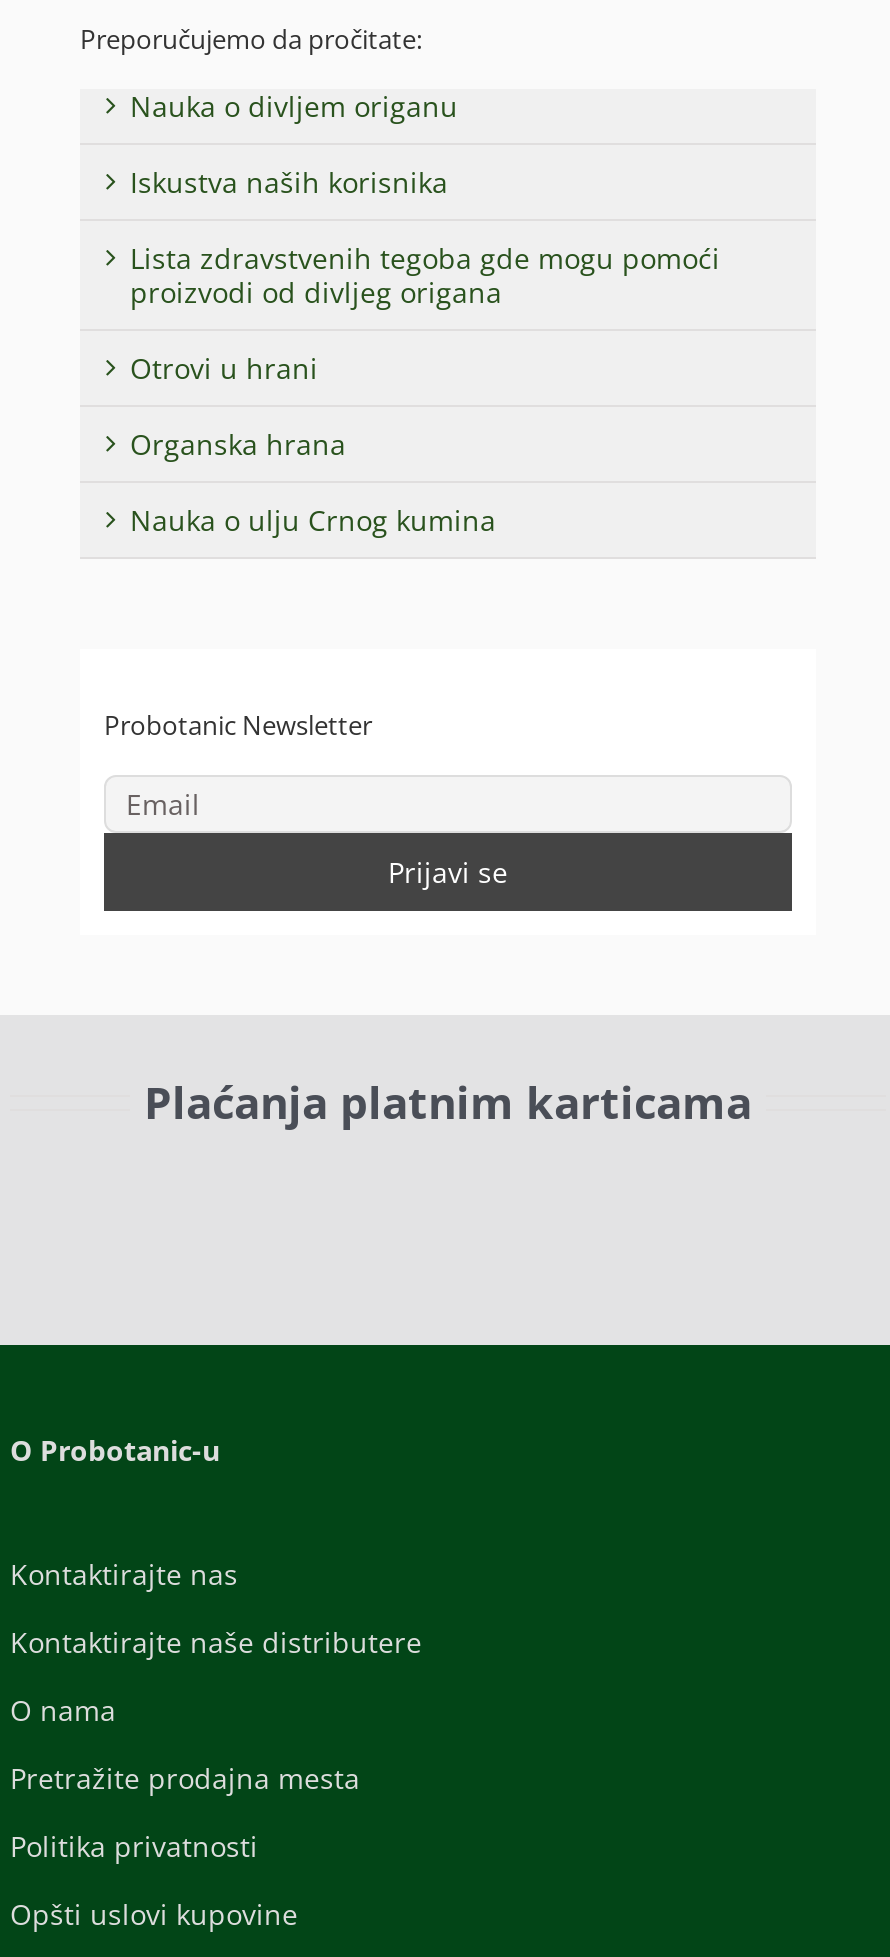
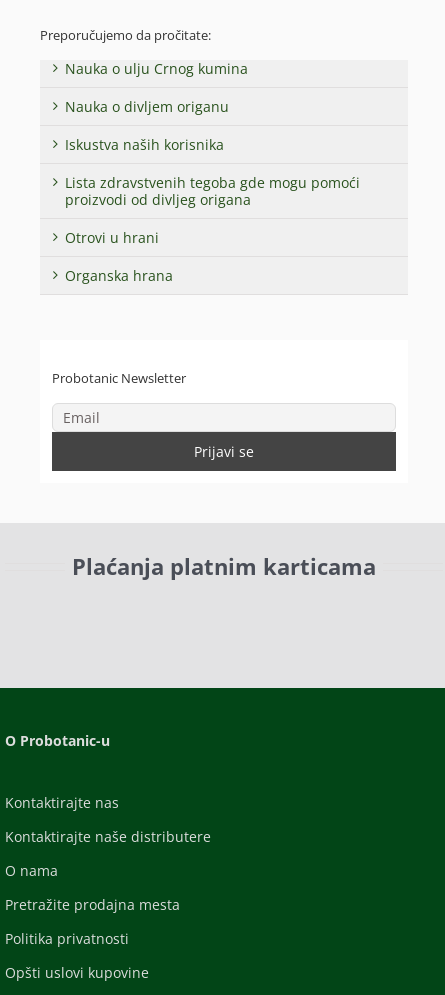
moved [130,88,720,464] -> [65,97,360,285]: Nauka o divljem origanu | Iskustva naših korisnika | Lista zdravstvenih tegoba gde mogu pomoći | proizvodi od divljeg origana | Otrovi u hrani | Organska hrana
moved [130,502,496,540] -> [65,59,248,78]: Nauka o ulju Crnog kumina

